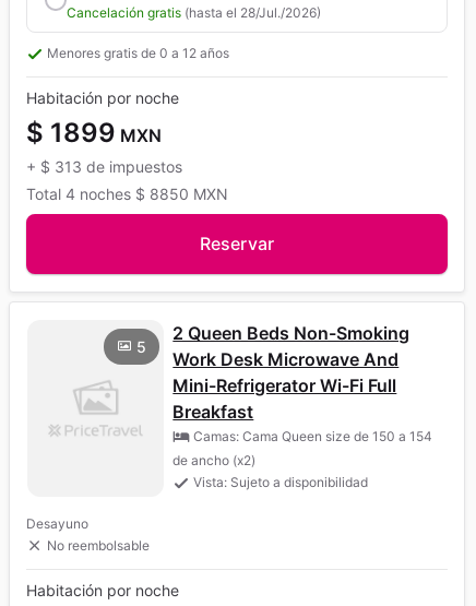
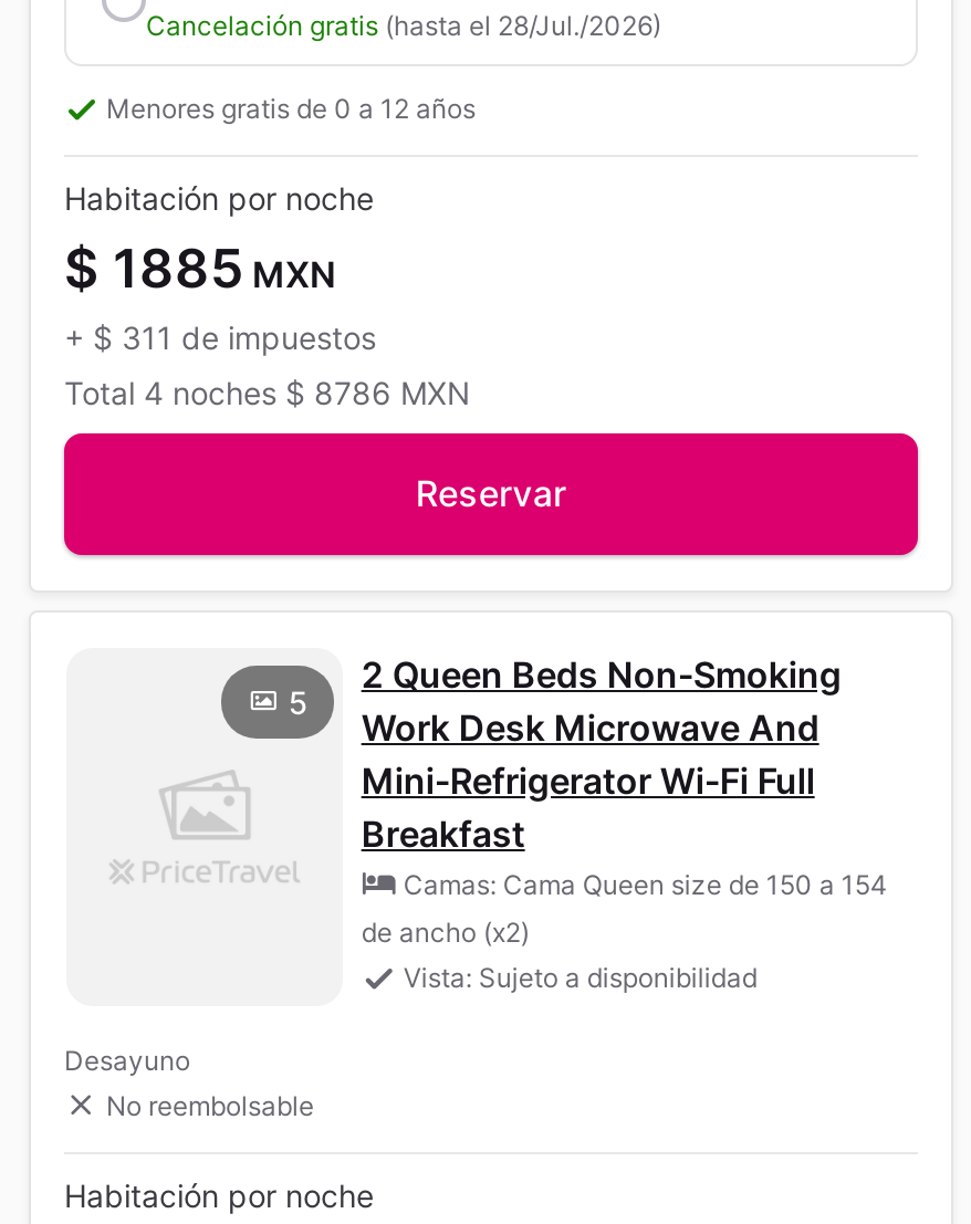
[26,116,162,148] $ 1899 MXN -> [64,236,336,300] $ 1885 MXN
[26,157,182,175] + $ 313 de impuestos -> [64,318,376,355] + $ 311 de impuestos
[26,184,228,203] Total 4 noches $ 8850 MXN -> [64,373,471,410] Total 4 noches $ 8786 MXN

